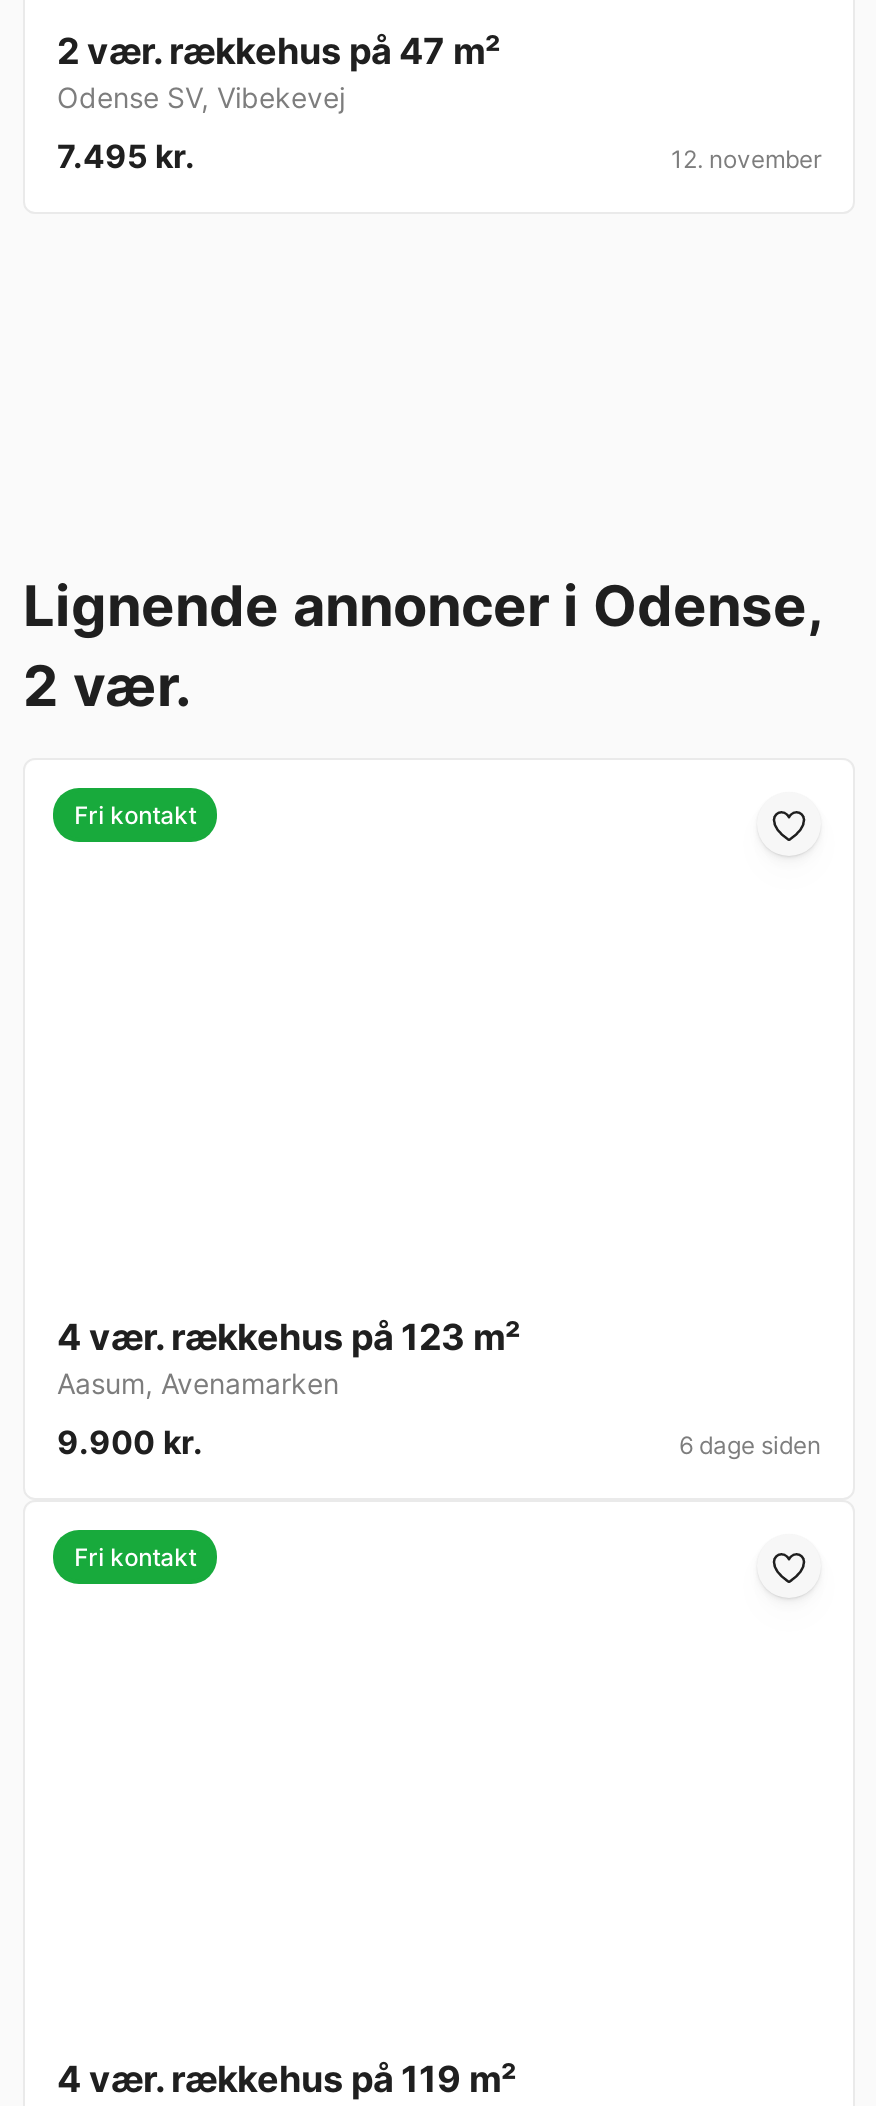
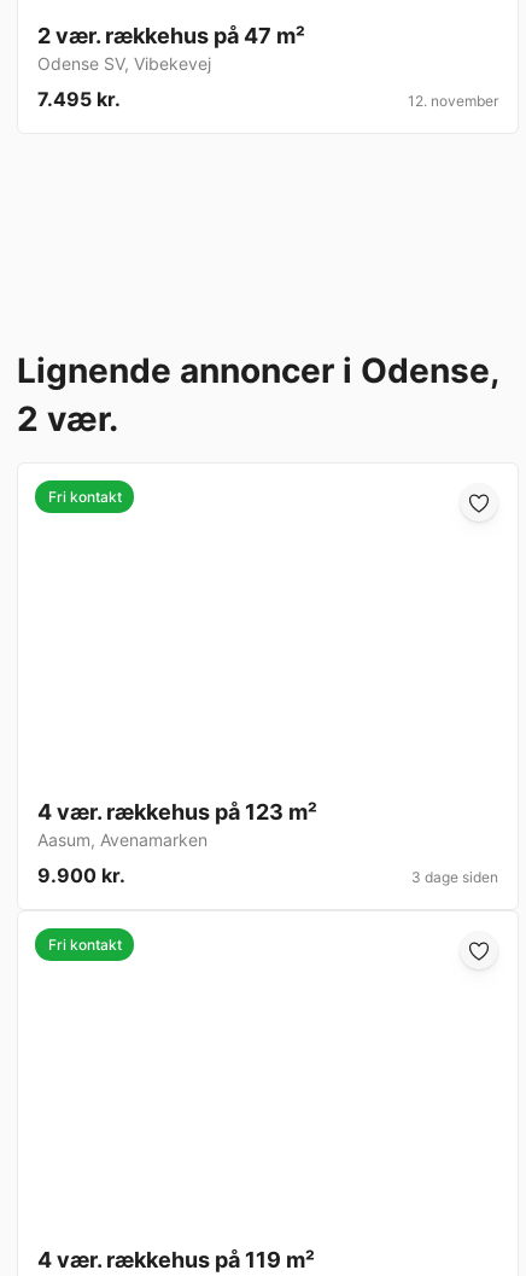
[679,1431,821,1461] 6 dage siden -> [411,868,498,887] 3 dage siden

